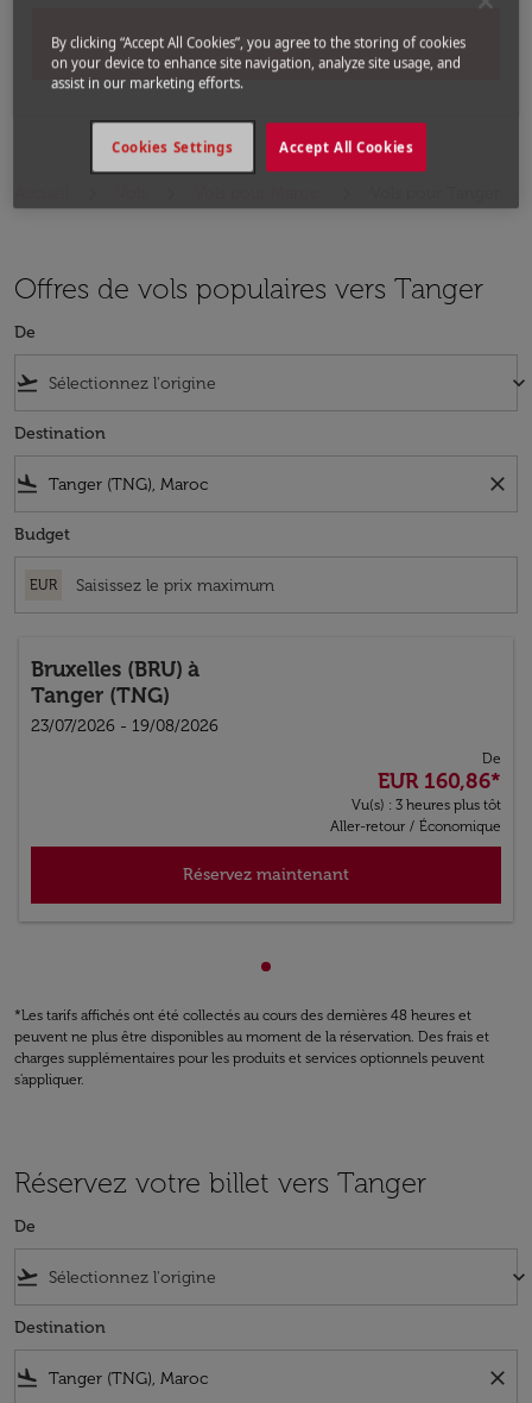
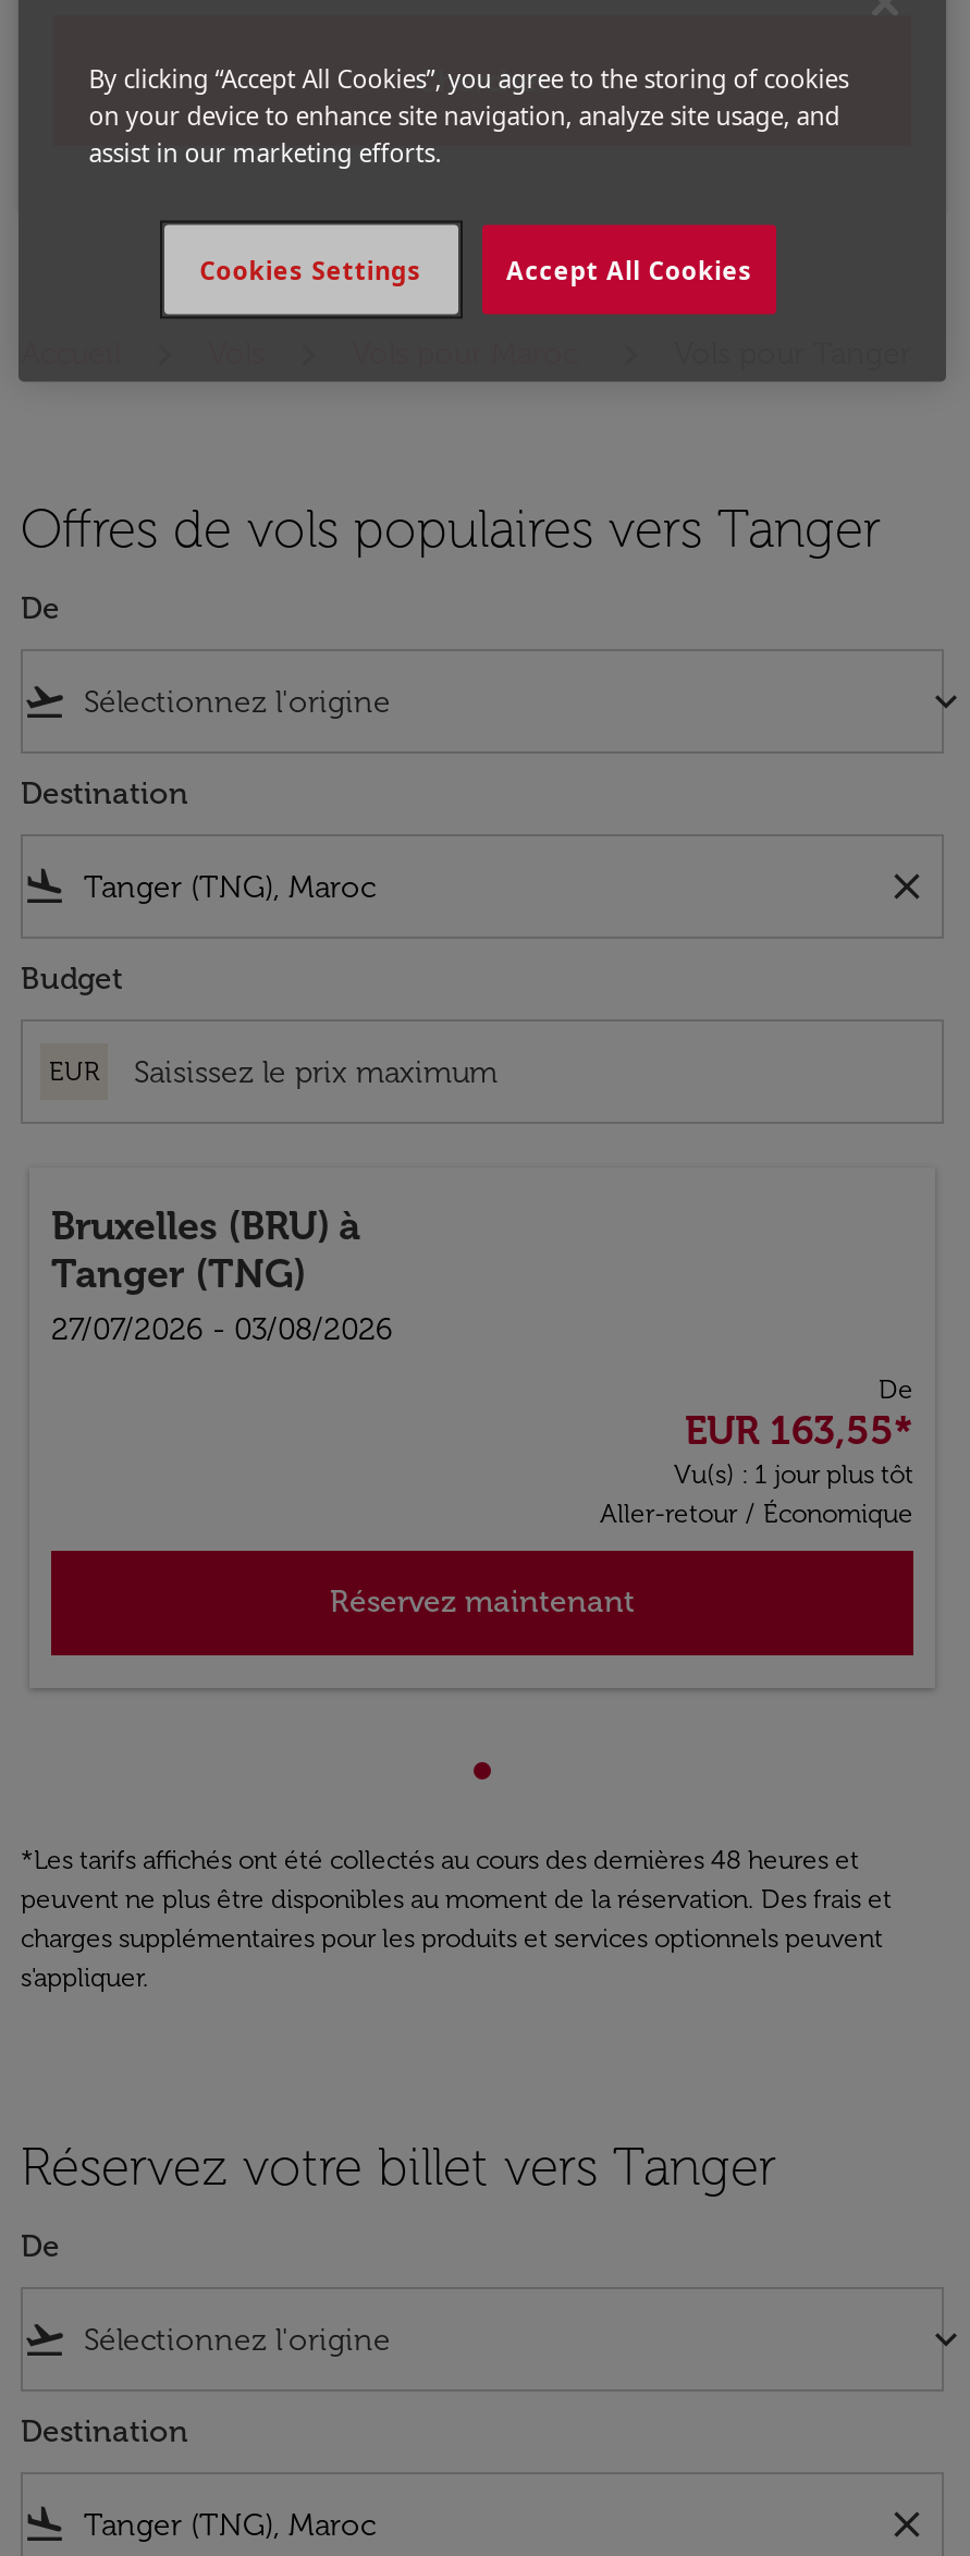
[31,716,218,736] 23/07/2026 - 19/08/2026 -> [51,1311,393,1348] 27/07/2026 - 03/08/2026
[378,768,501,794] EUR 160,86* -> [685,1407,913,1455] EUR 163,55*
[351,797,501,813] Vu(s) : 3 heures plus tôt -> [674,1459,913,1490] Vu(s) : 1 jour plus tôt

